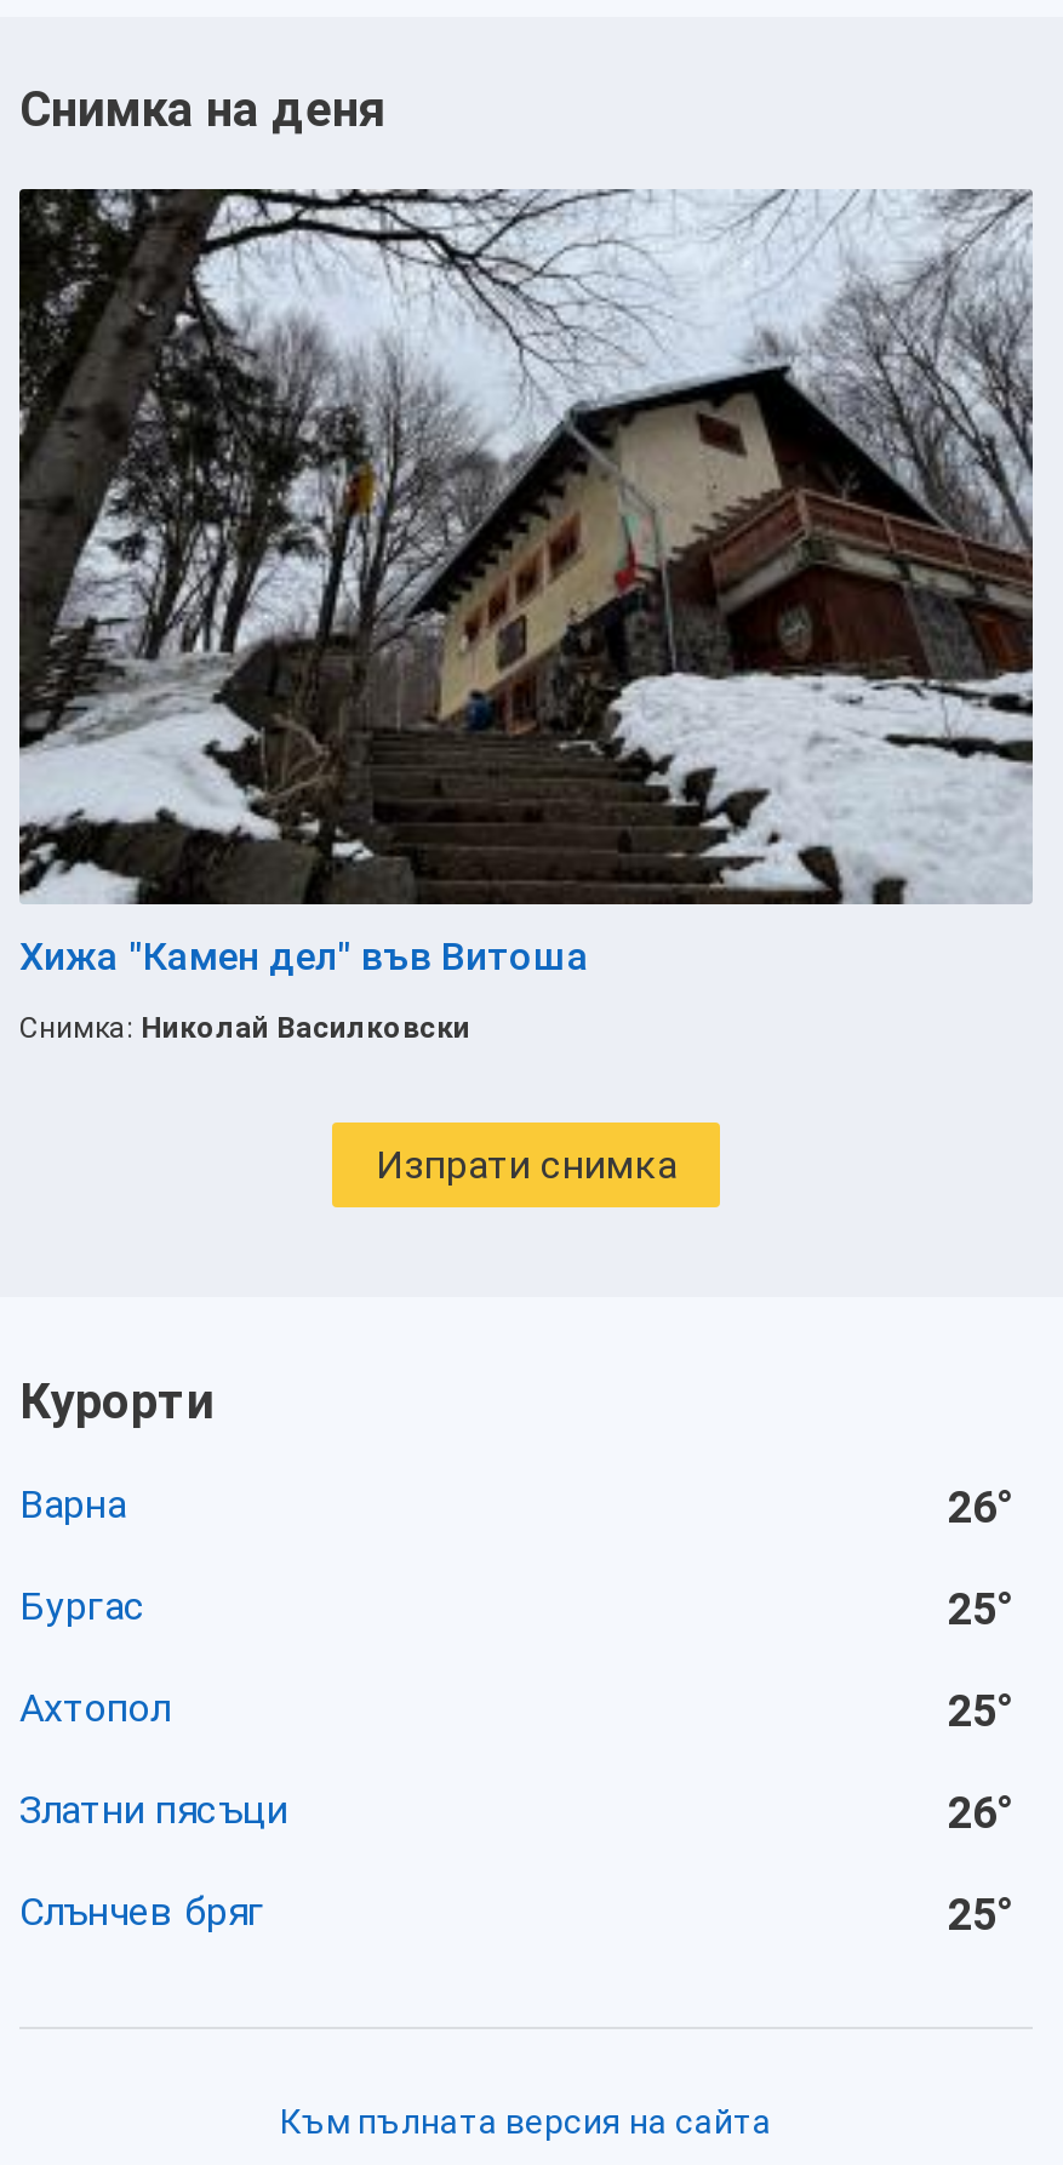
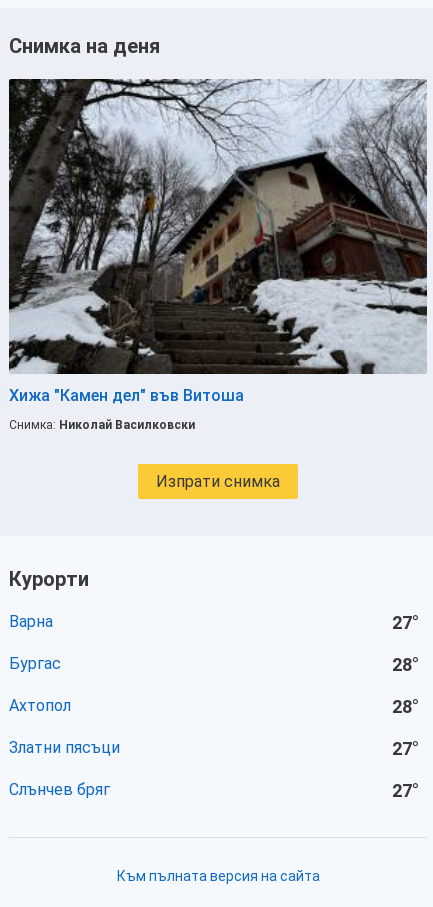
[948,1481,1013,1532] 26° -> [392,612,419,633] 27°
[948,1583,1013,1634] 25° -> [392,654,419,675] 28°
[948,1685,1013,1736] 25° -> [392,696,419,717] 28°
[948,1787,1013,1838] 26° -> [392,738,419,759] 27°
[948,1889,1013,1940] 25° -> [392,780,419,801] 27°

